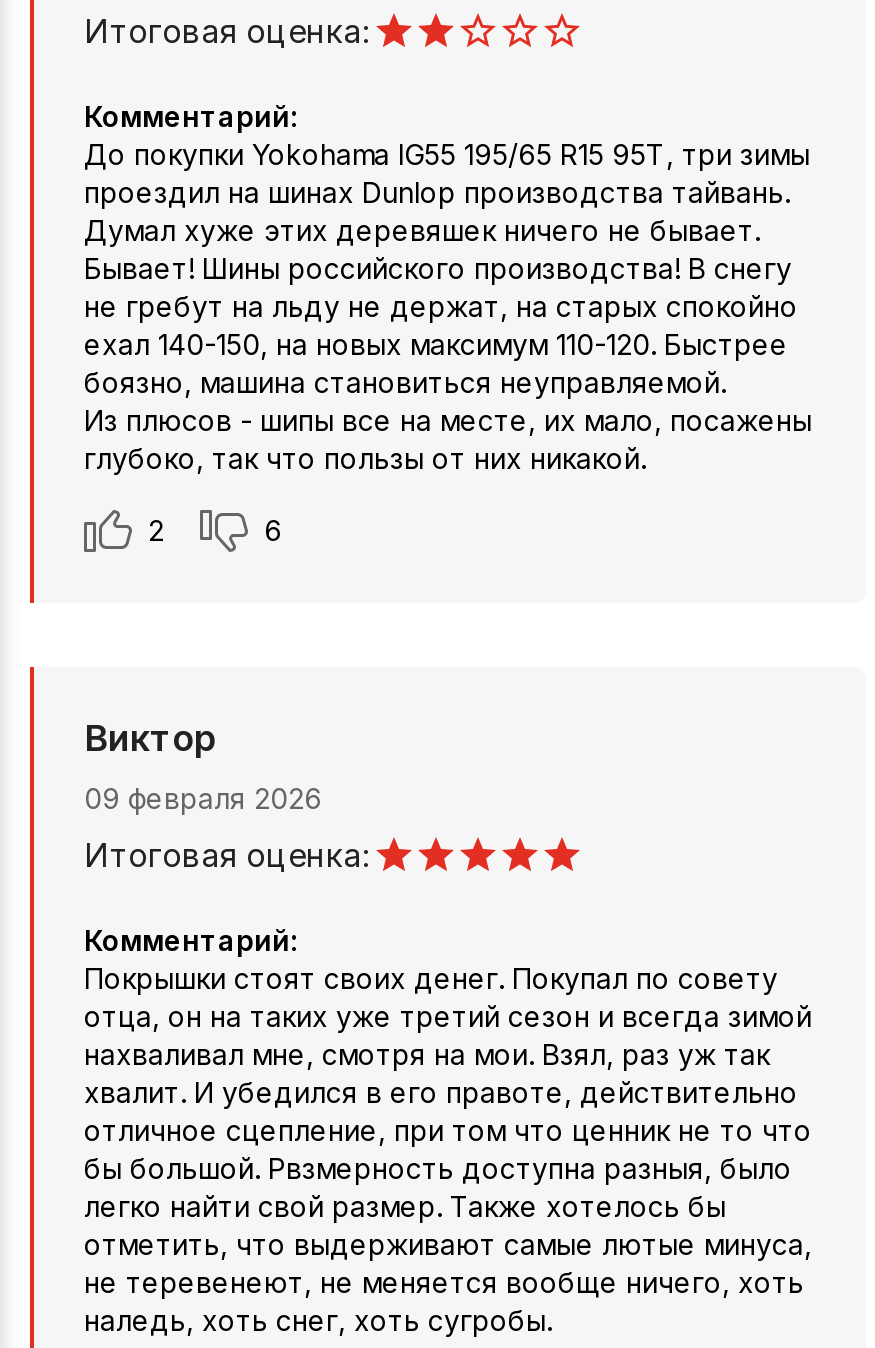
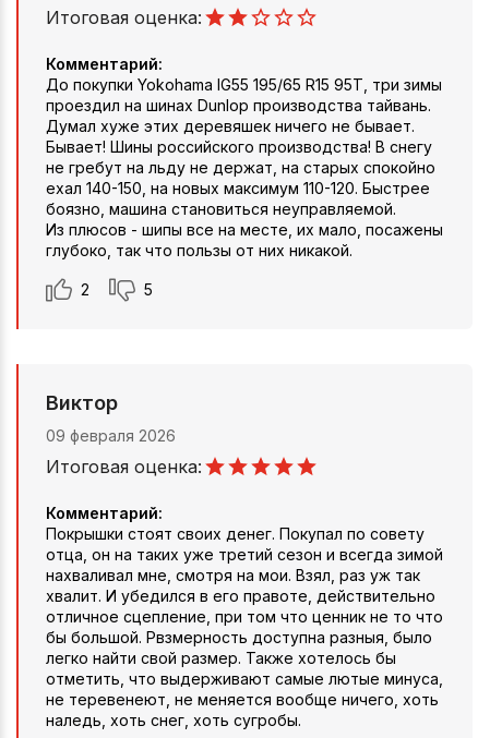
[264,512,282,546] 6 -> [144,280,153,298] 5

